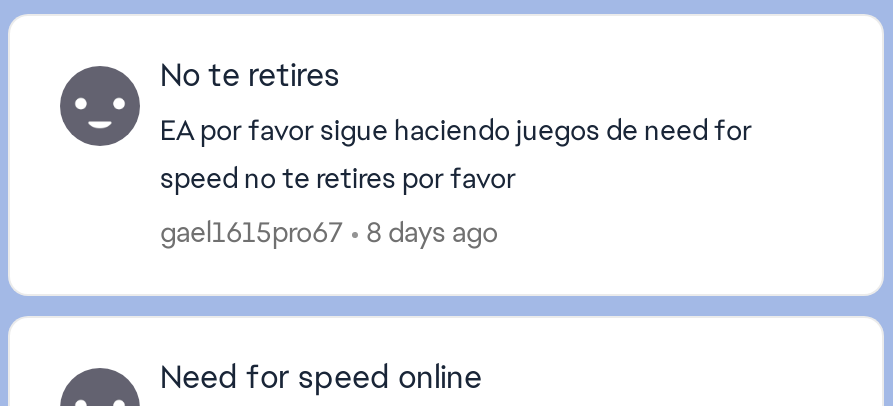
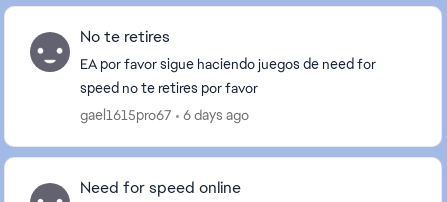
[160,214,498,250] gael1615pro67 8 days ago -> [80,106,249,124] gael1615pro67 6 days ago

